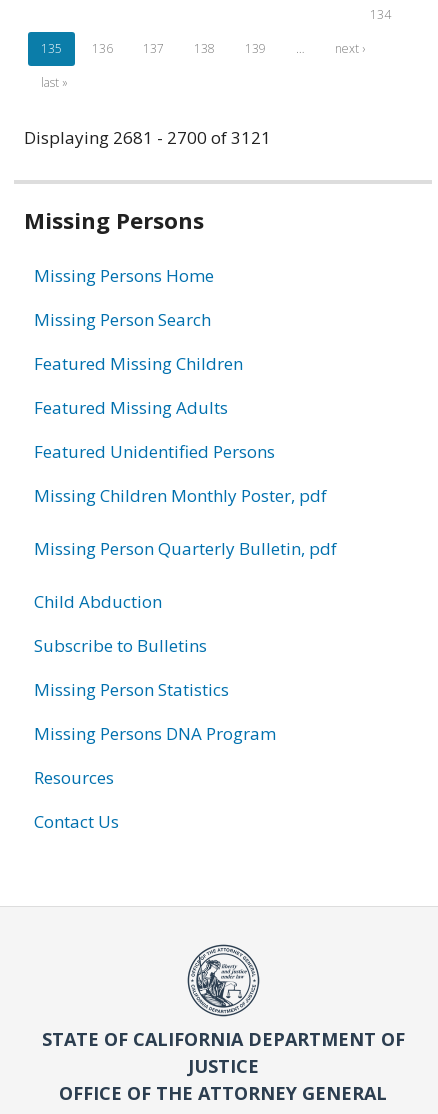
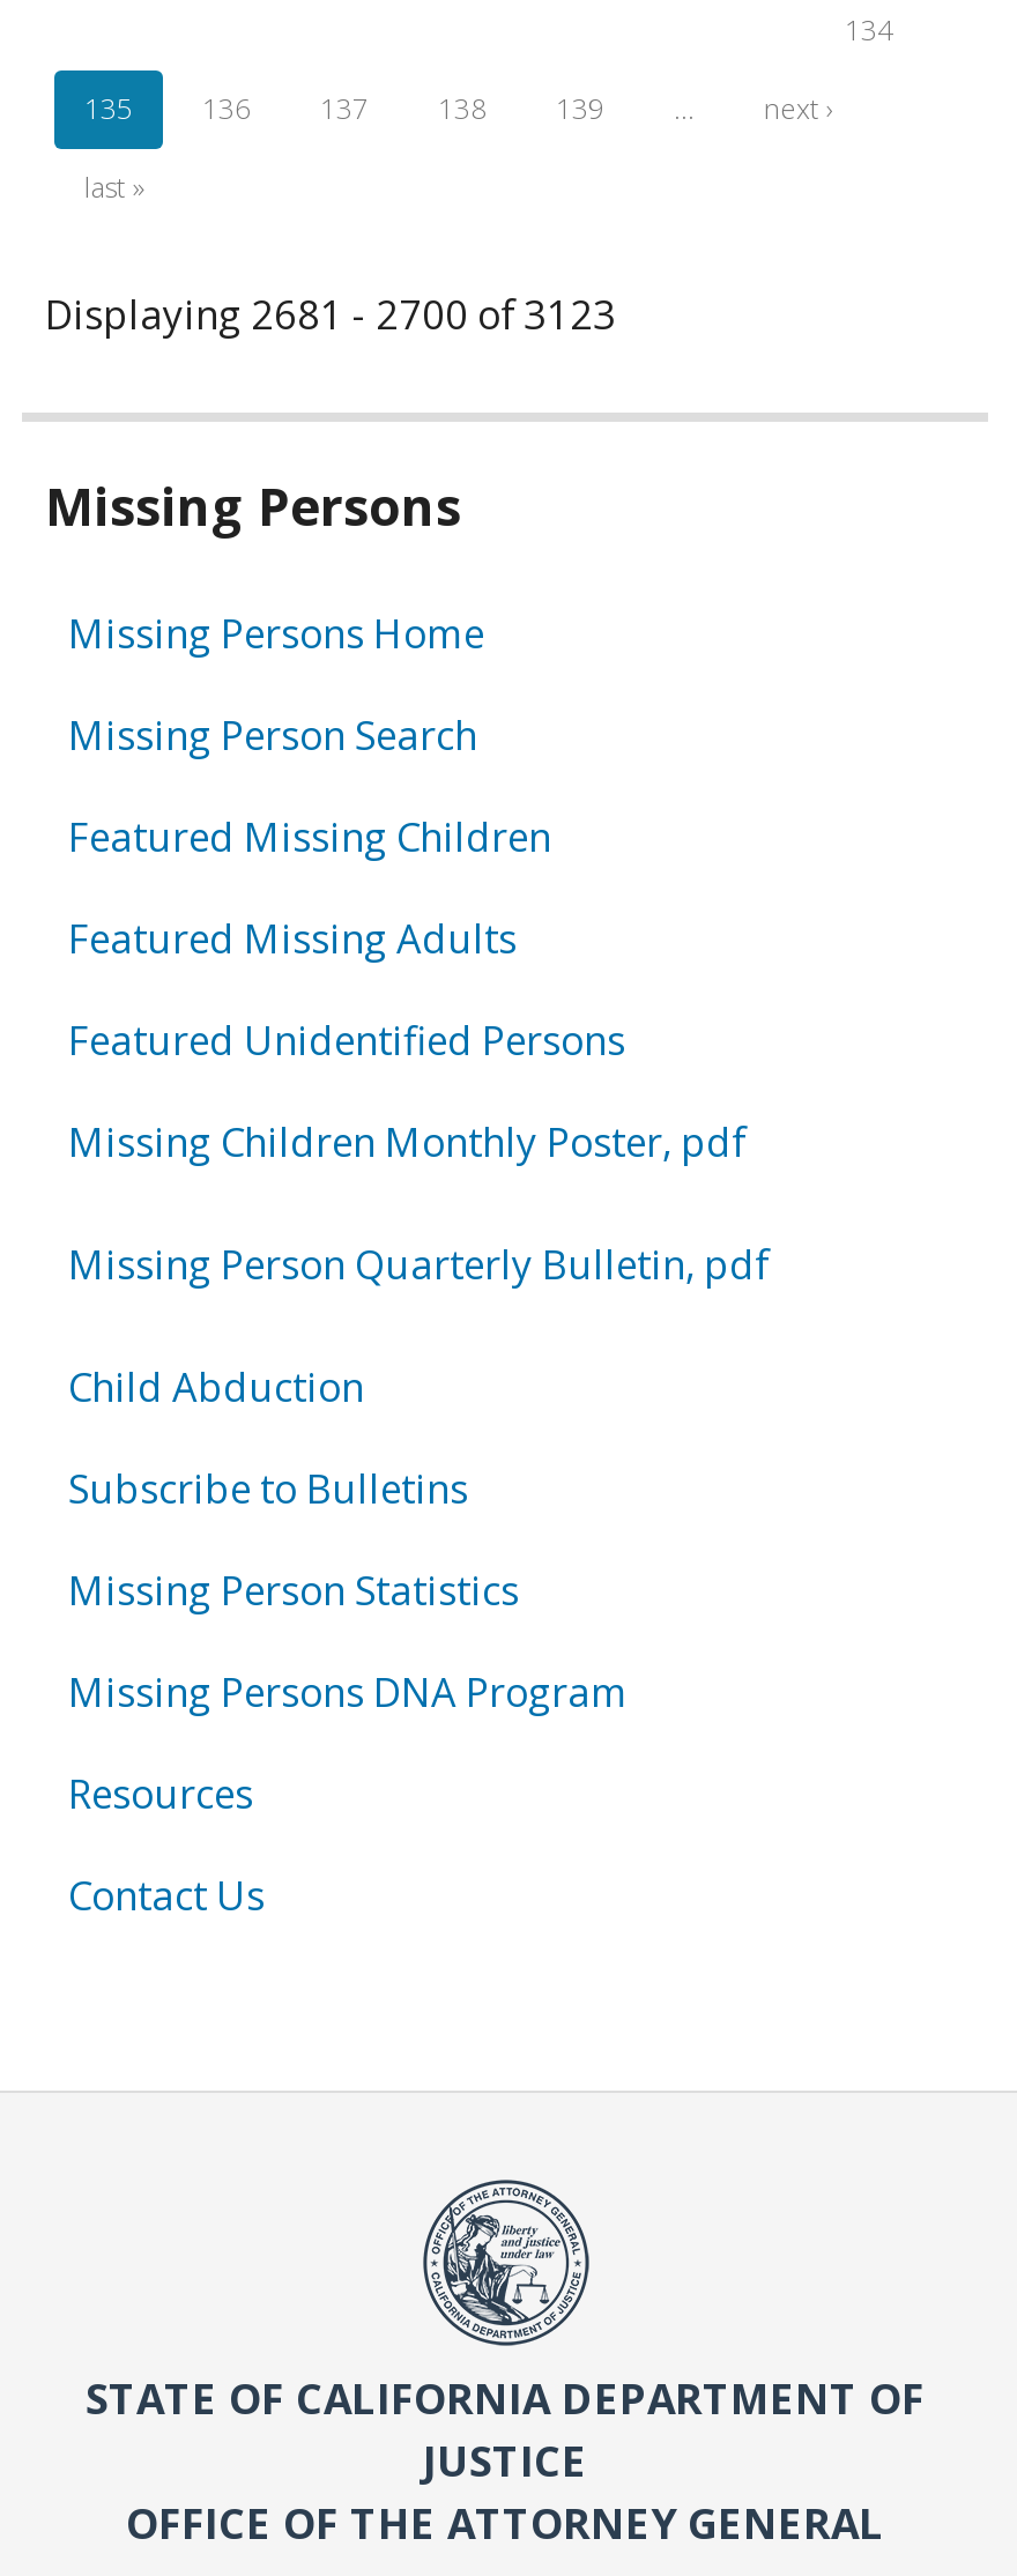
[24,126,271,149] Displaying 2681 - 2700 of 3121 -> [45,288,616,341] Displaying 2681 - 2700 of 3123

